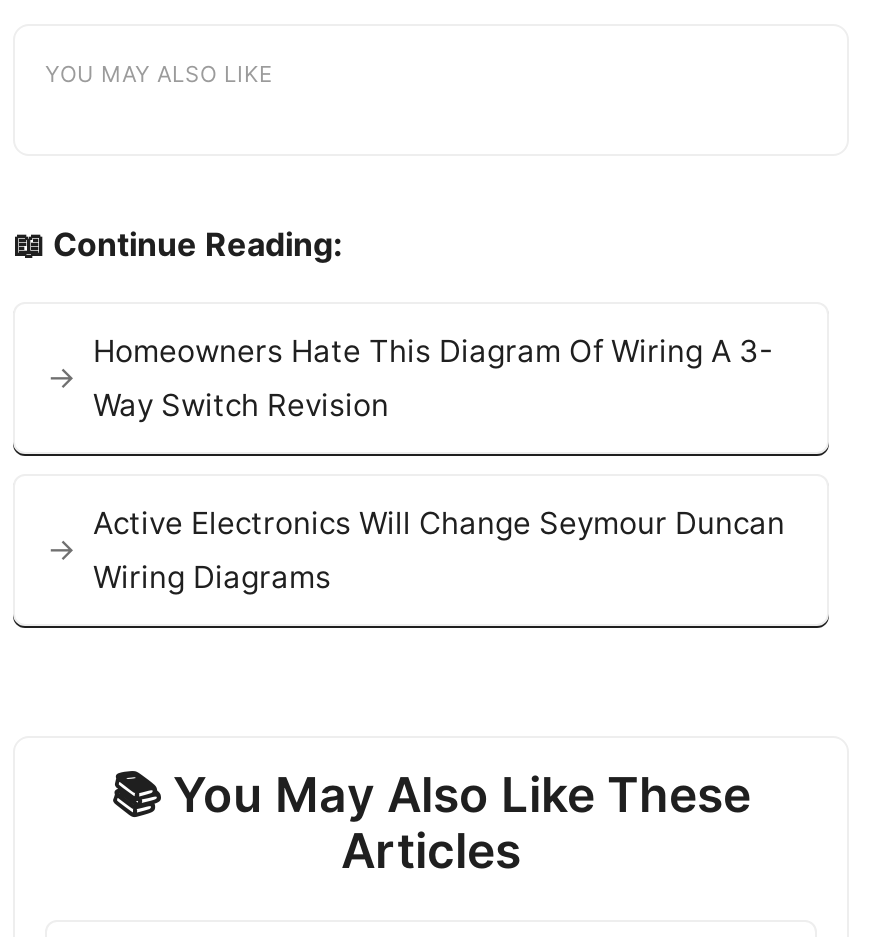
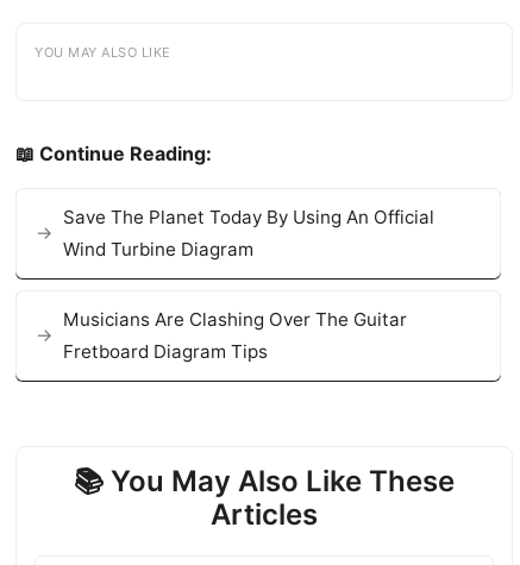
[93,332,773,424] Homeowners Hate This Diagram Of Wiring A 3- | Way Switch Revision -> [63,206,434,260] Save The Planet Today By Using An Official | Wind Turbine Diagram
[93,504,785,596] Active Electronics Will Change Seymour Duncan | Wiring Diagrams -> [63,308,407,363] Musicians Are Clashing Over The Guitar | Fretboard Diagram Tips

